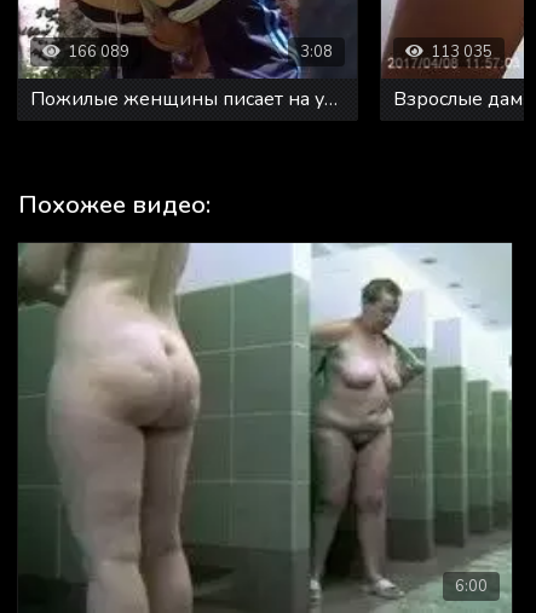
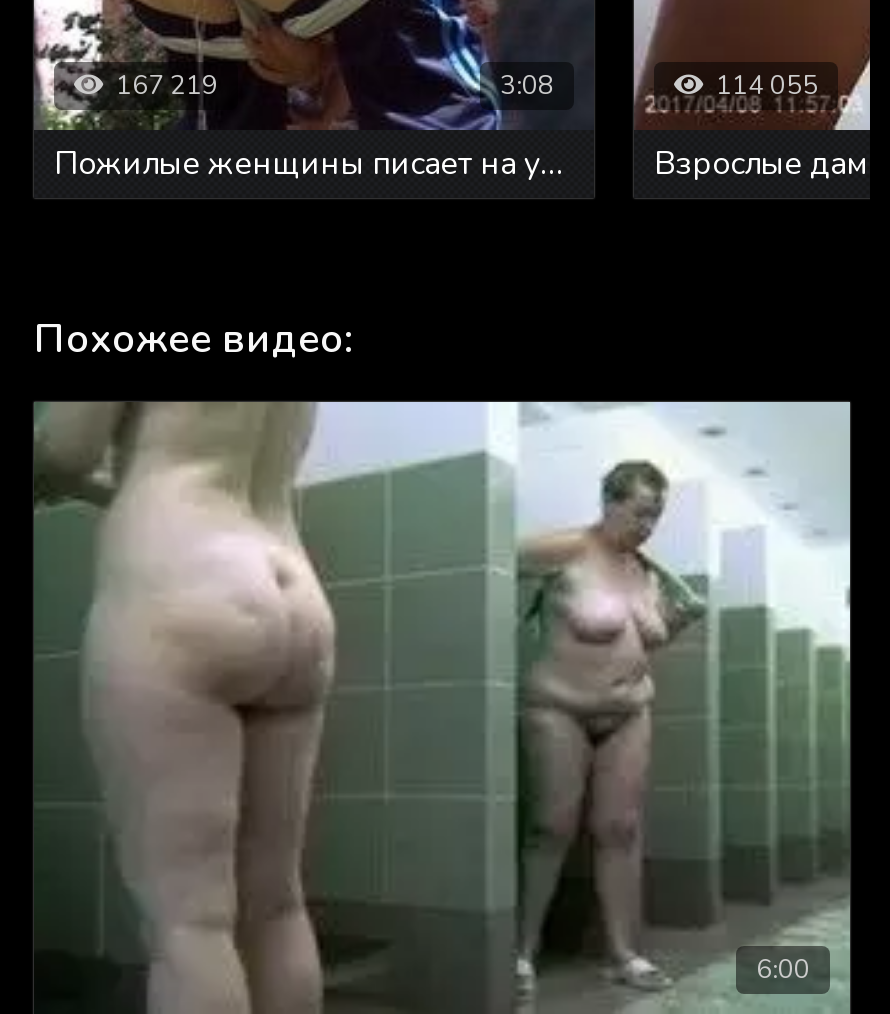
[68,41,129,63] 166 089 -> [116,68,218,104] 167 219
[431,41,492,63] 113 035 -> [716,68,818,104] 114 055

